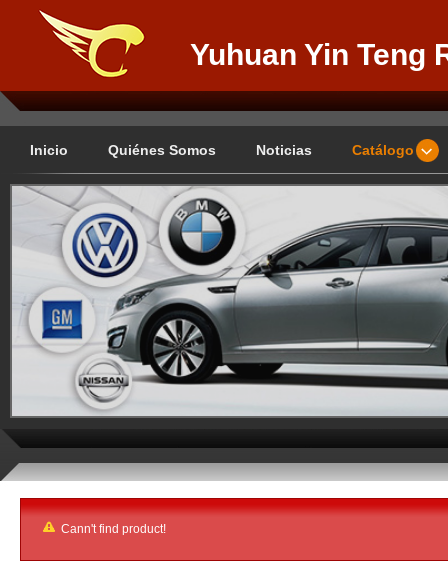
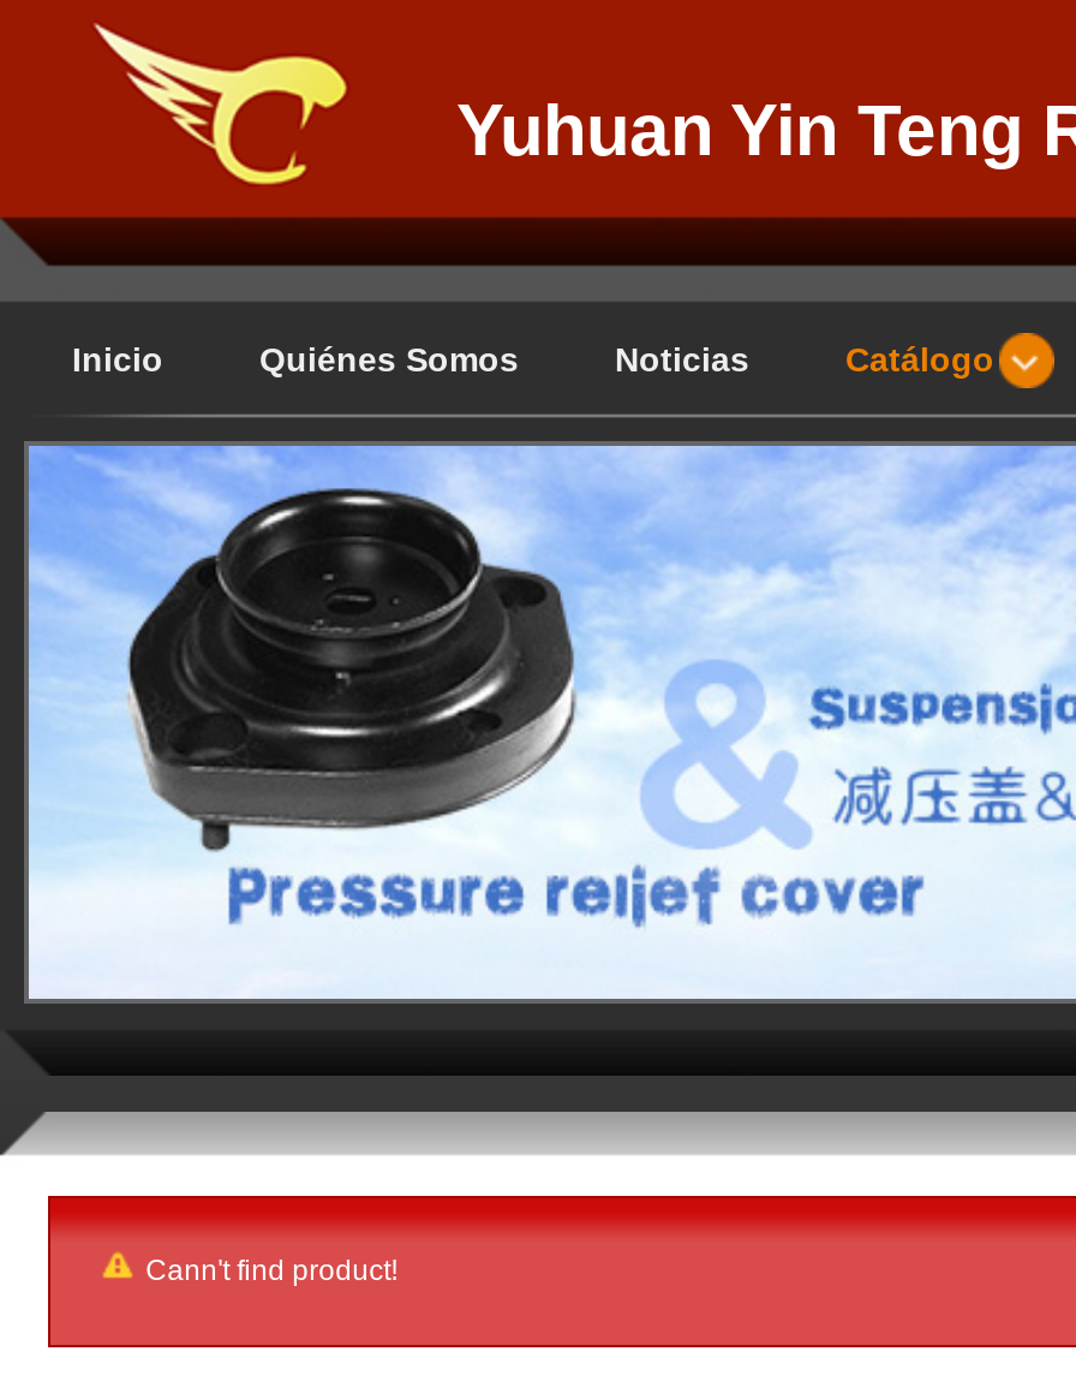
[12,186,445,416] [image] -> [29,446,1069,996] [image]

